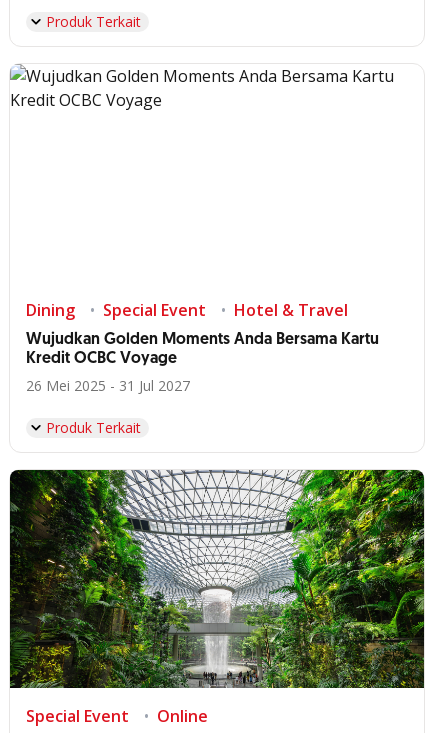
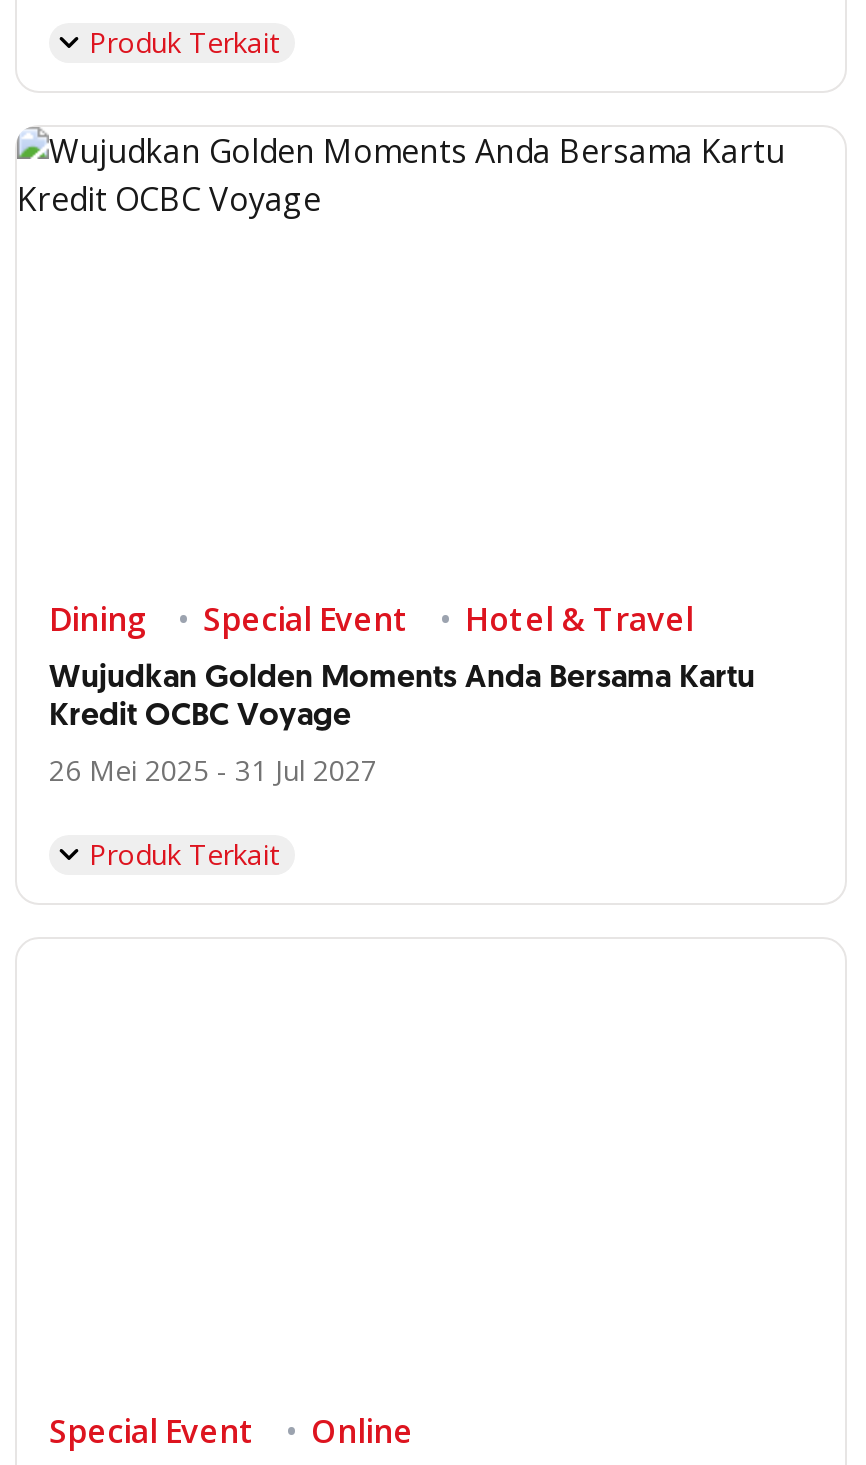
[9,469,425,689] [image] -> none

